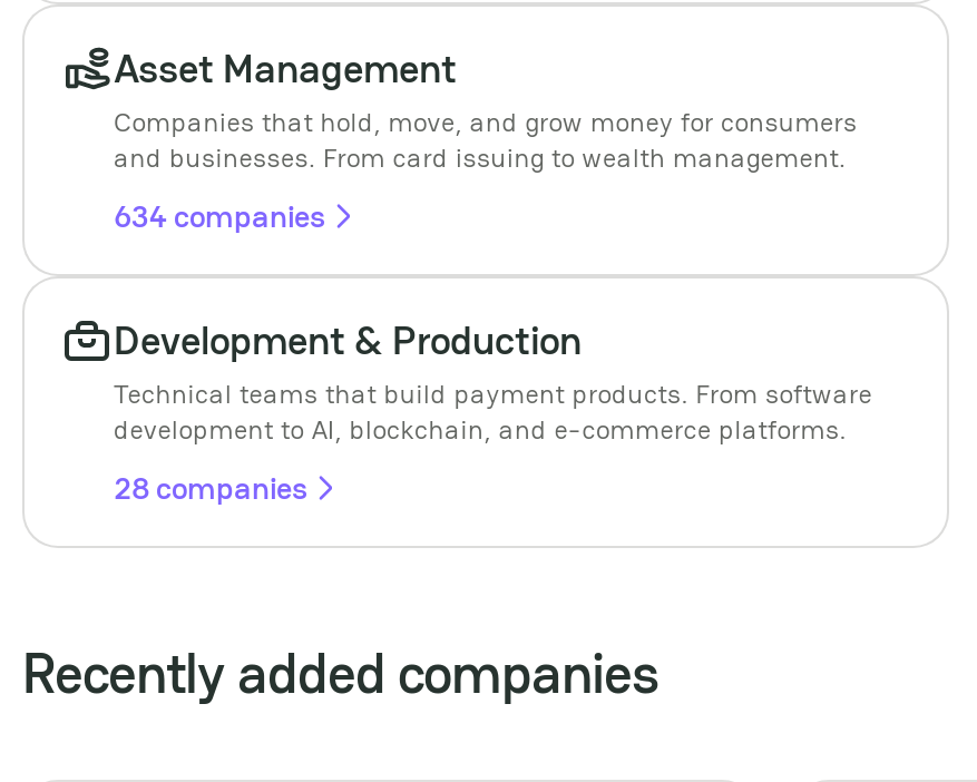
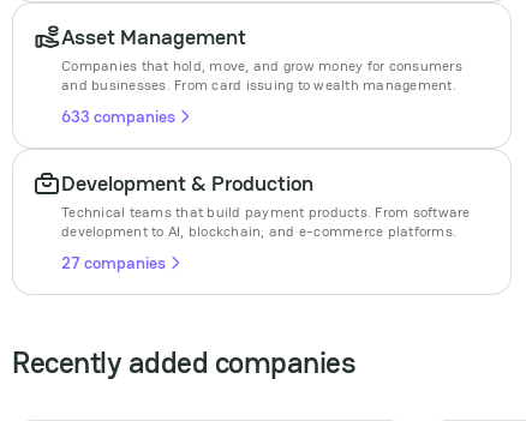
[114,196,325,236] 634 companies -> [61,106,175,127] 633 companies
[114,468,307,508] 28 companies -> [61,252,166,273] 27 companies

